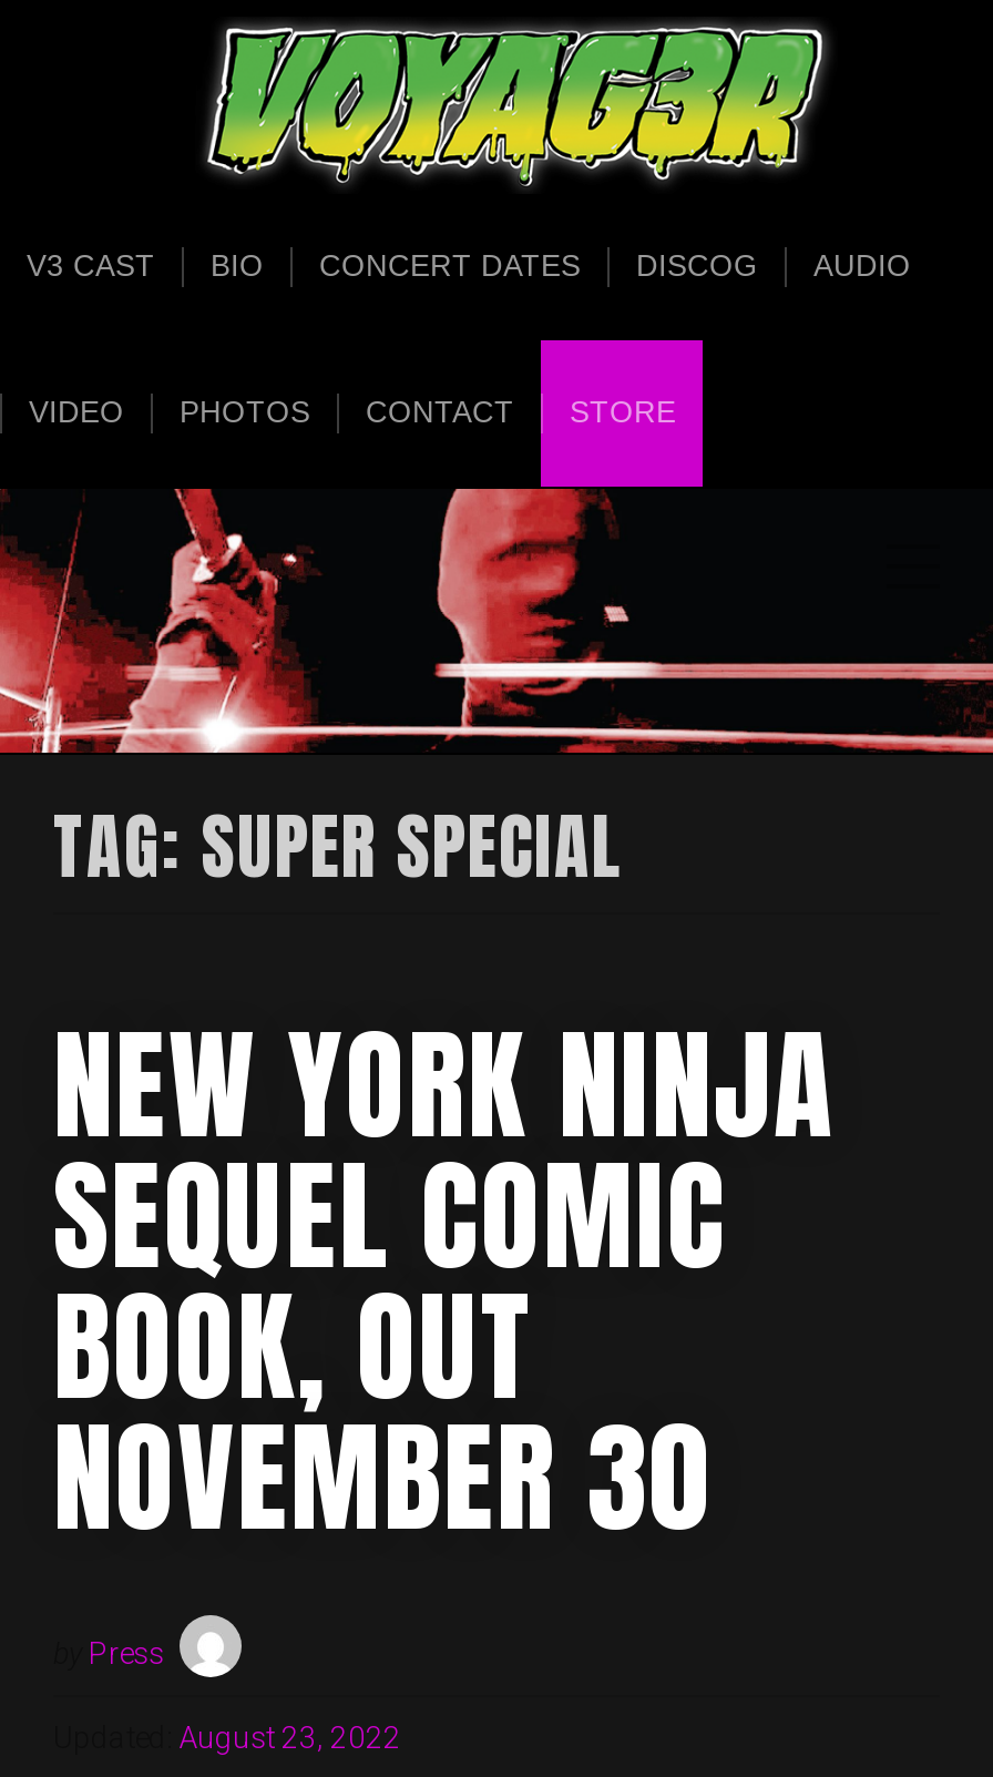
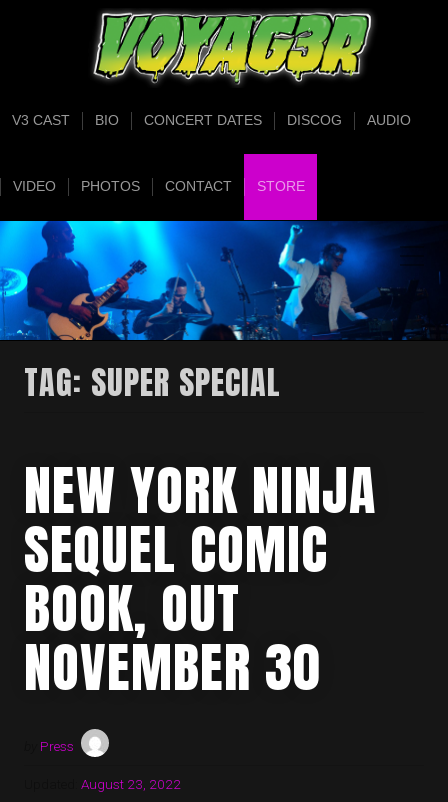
[7,487,986,755] [image] -> [3,220,445,341] [image]

